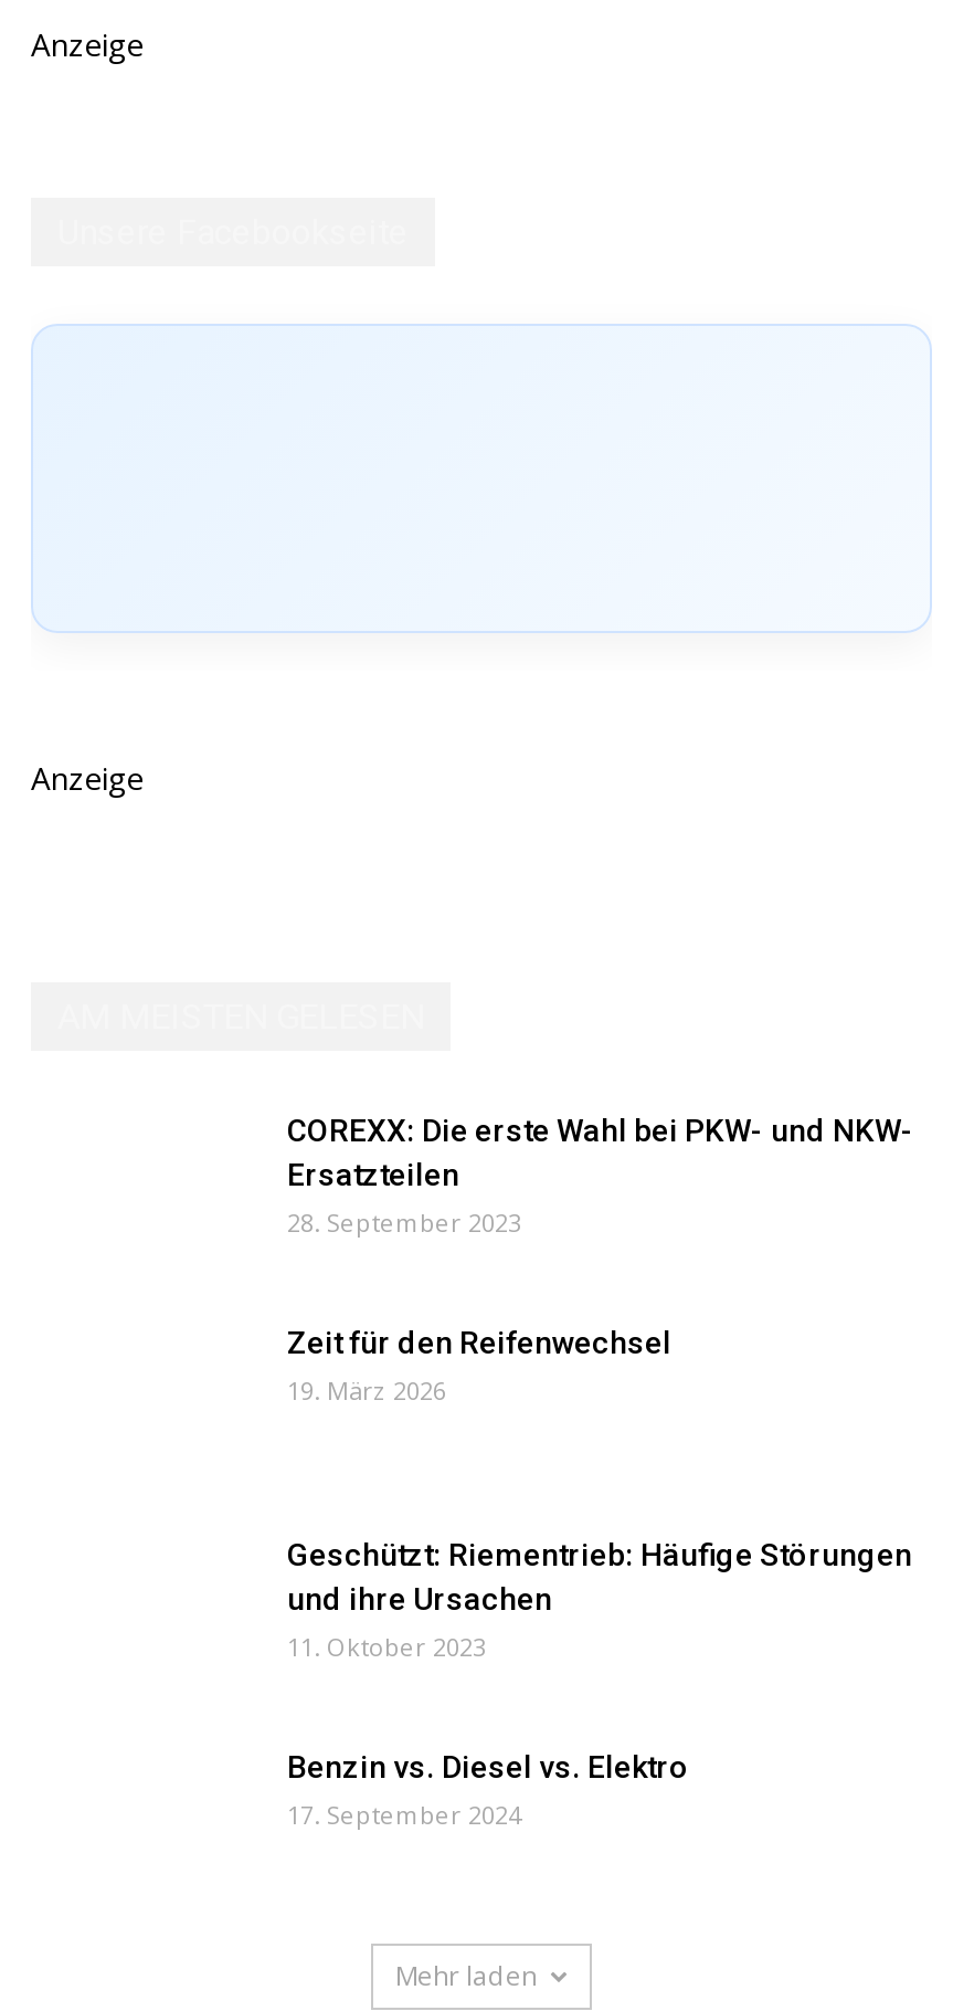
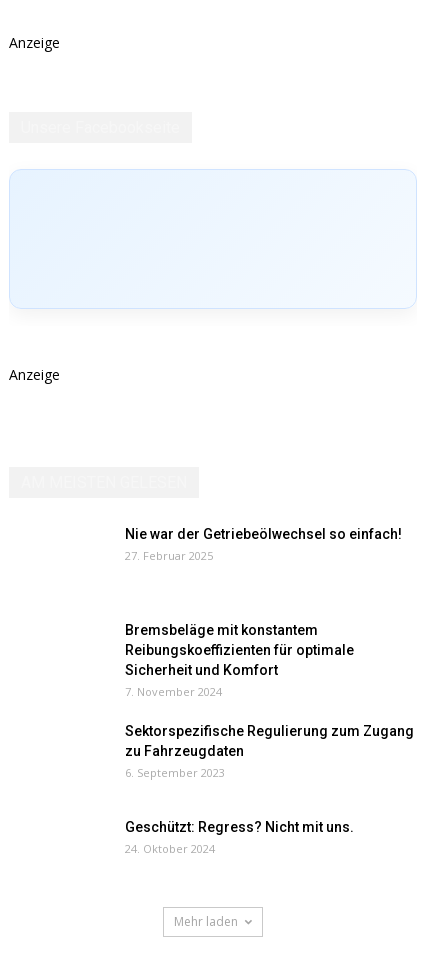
[287,1113,914,1239] COREXX: Die erste Wahl bei PKW- und NKW- | Ersatzteilen | 28. September 2023 -> [125,526,402,563] Nie war der Getriebeölwechsel so einfach! | 27. Februar 2025
[287,1325,671,1407] Zeit für den Reifenwechsel | 19. März 2026 -> [125,622,354,699] Bremsbeläge mit konstantem | Reibungskoeffizienten für optimale | Sicherheit und Komfort | 7. November 2024
[287,1537,912,1663] Geschützt: Riementrieb: Häufige Störungen | und ihre Ursachen | 11. Oktober 2023 -> [125,723,414,780] Sektorspezifische Regulierung zum Zugang | zu Fahrzeugdaten | 6. September 2023
[287,1749,689,1831] Benzin vs. Diesel vs. Elektro | 17. September 2024 -> [125,819,354,856] Geschützt: Regress? Nicht mit uns. | 24. Oktober 2024

